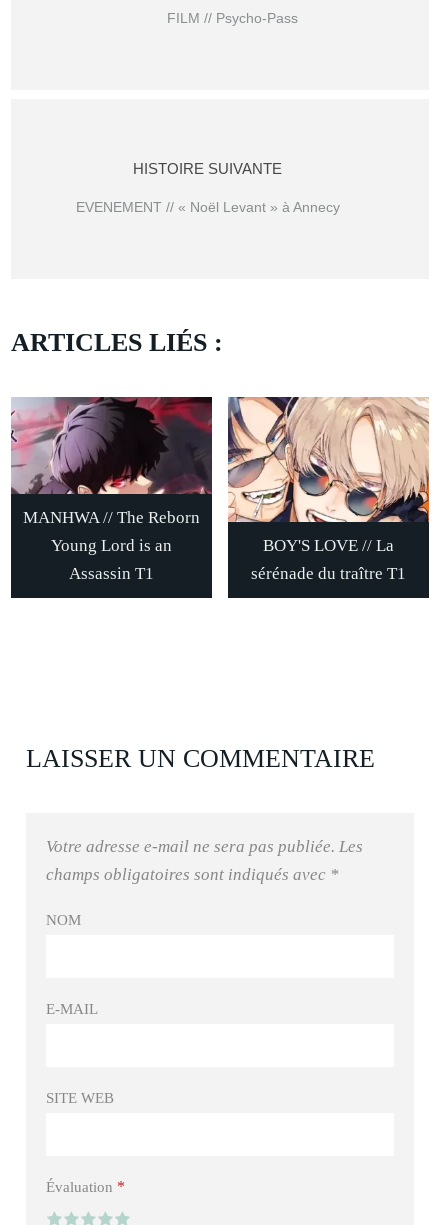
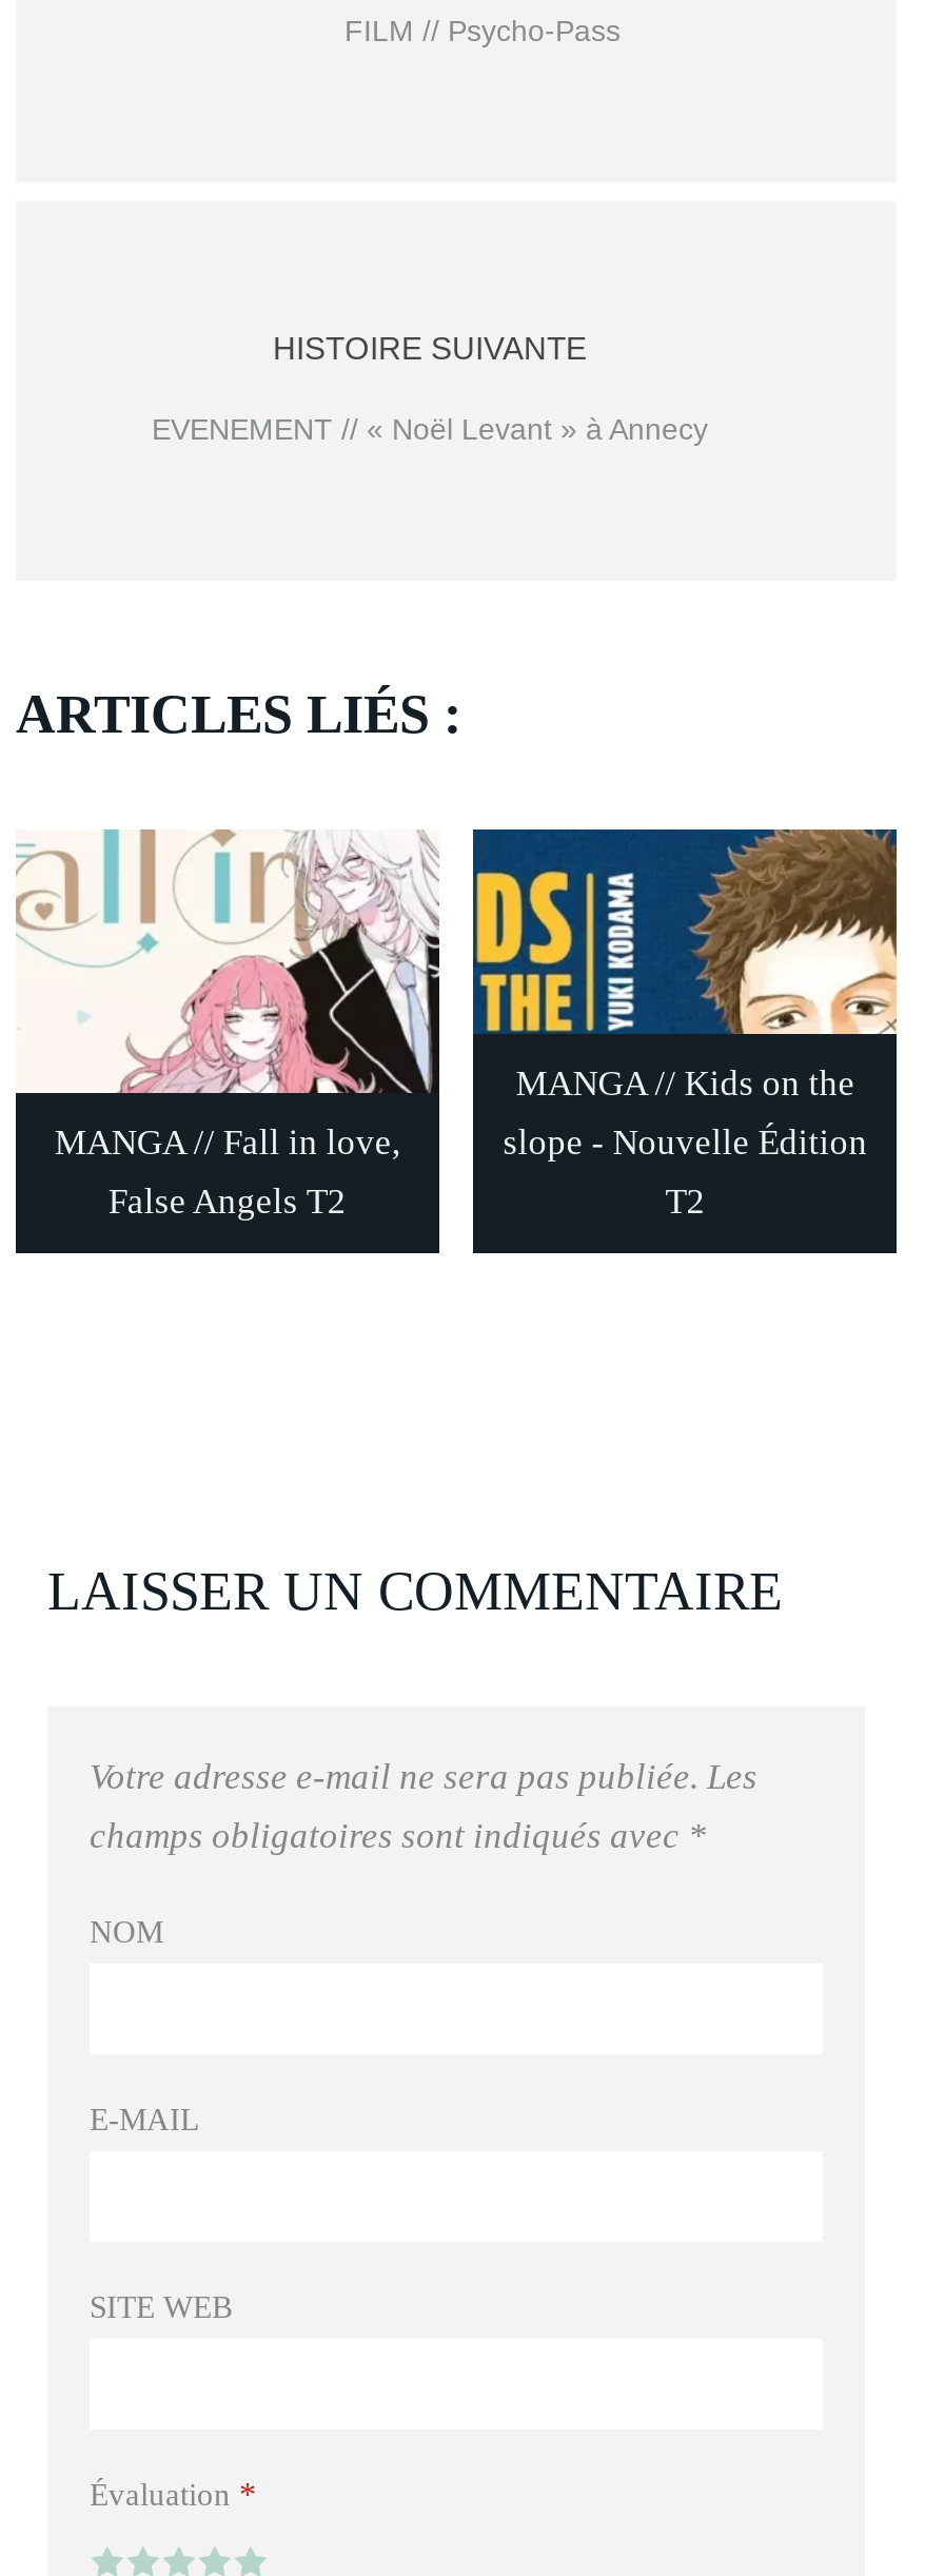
[10,396,213,527] [image] | MANHWA // The Reborn -> [16,828,439,1163] [image] | MANGA // Fall in love,
[227,396,430,555] [image] | BOY'S LOVE // La -> [471,826,899,1163] [image] | slope - Nouvelle Édition
[51,536,172,555] Young Lord is an -> [108,1182,346,1222] False Angels T2
[69,564,154,583] Assassin T1 -> [516,1064,855,1104] MANGA // Kids on the
[251,564,406,583] sérénade du traître T1 -> [665,1182,705,1222] T2

